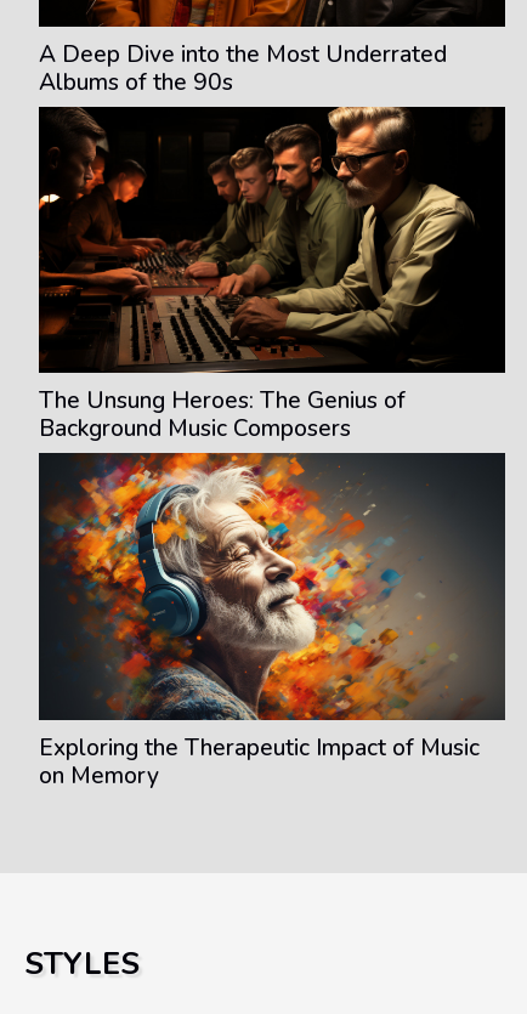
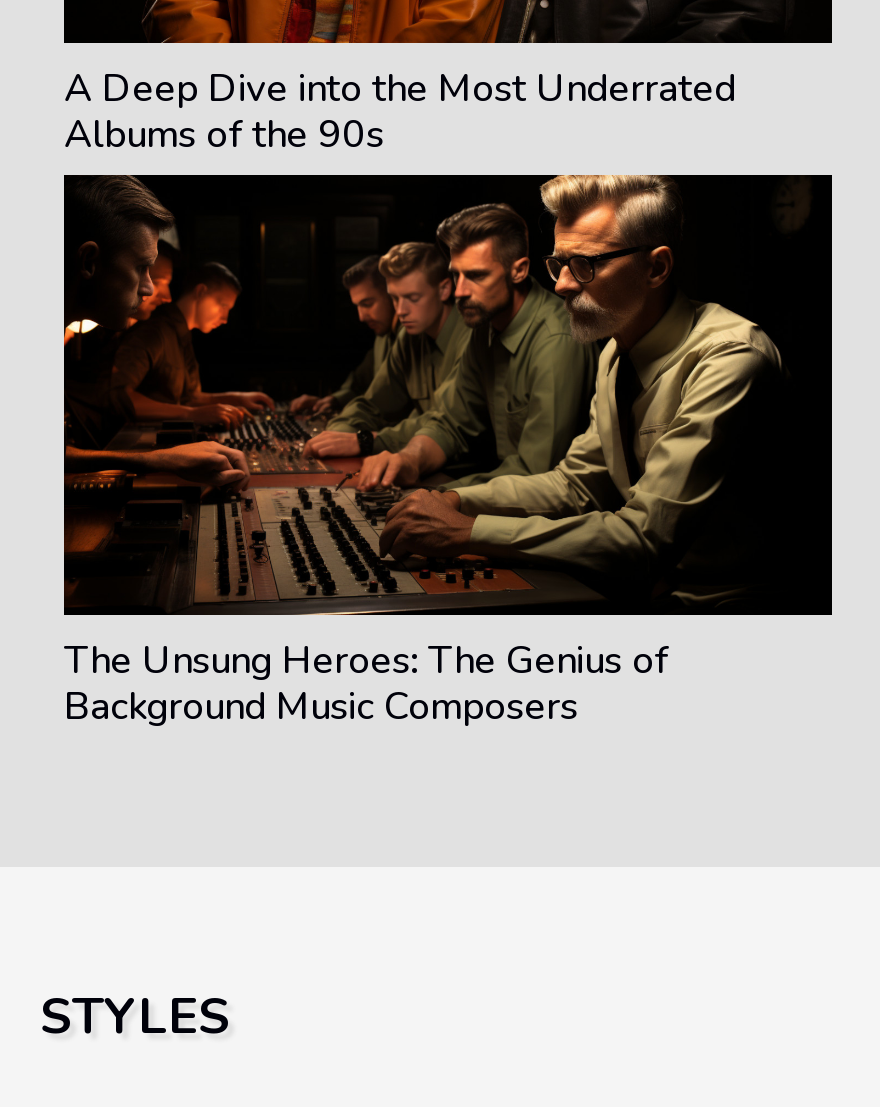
[38,452,505,791] [image] | Exploring the Therapeutic Impact of Music | on Memory -> none

